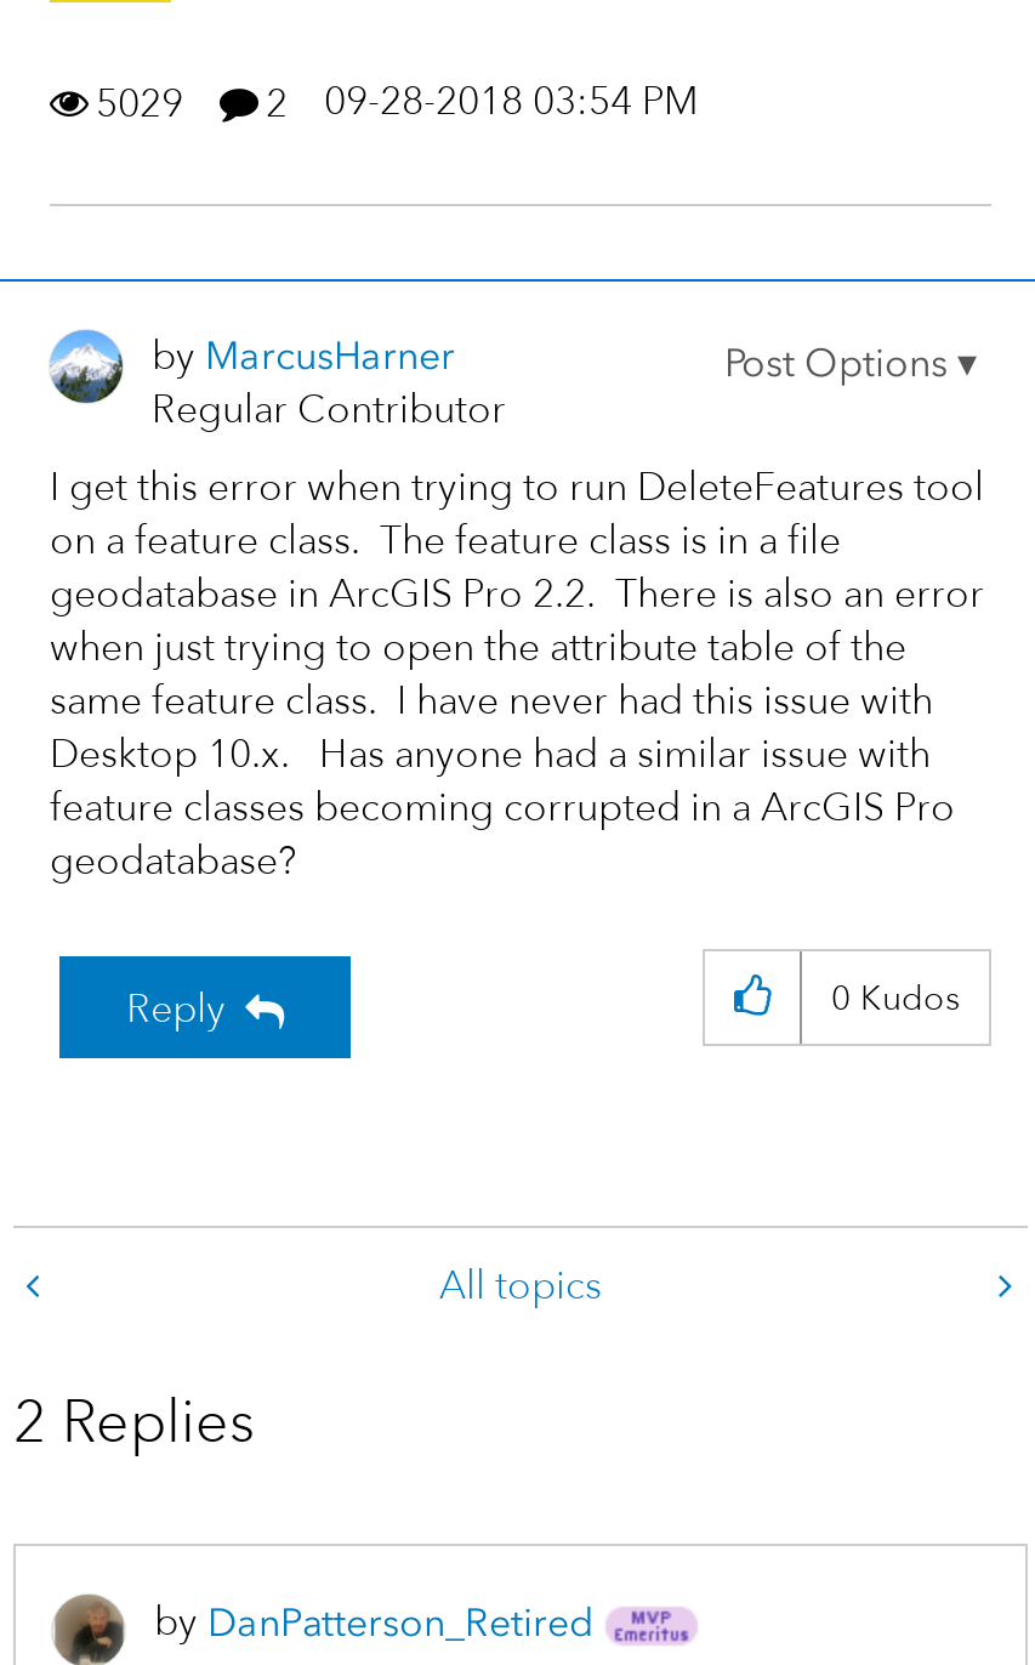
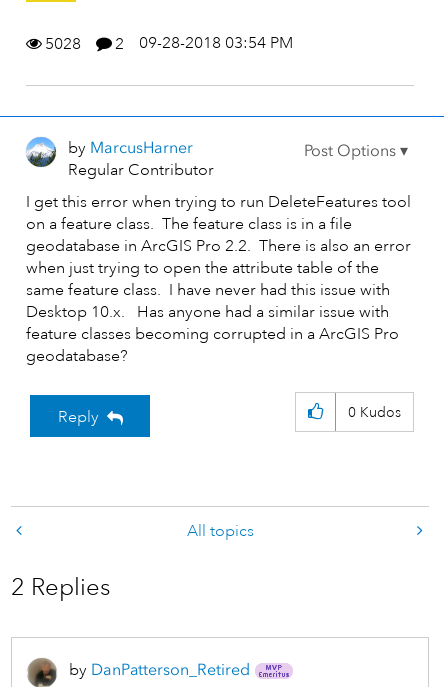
[96,78,698,129] 5029 2 09-28-2018 03:54 PM -> [45,33,293,54] 5028 2 09-28-2018 03:54 PM

